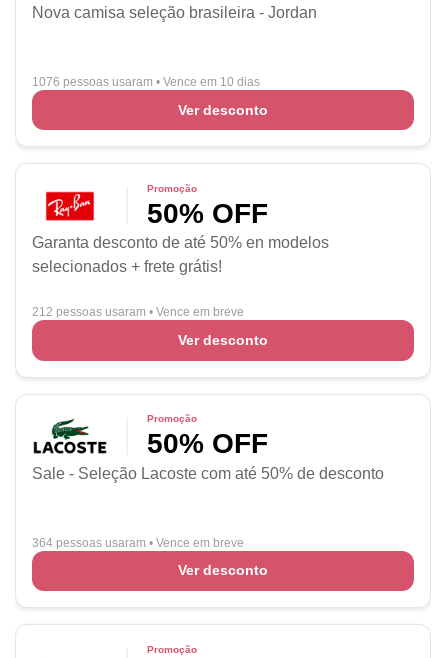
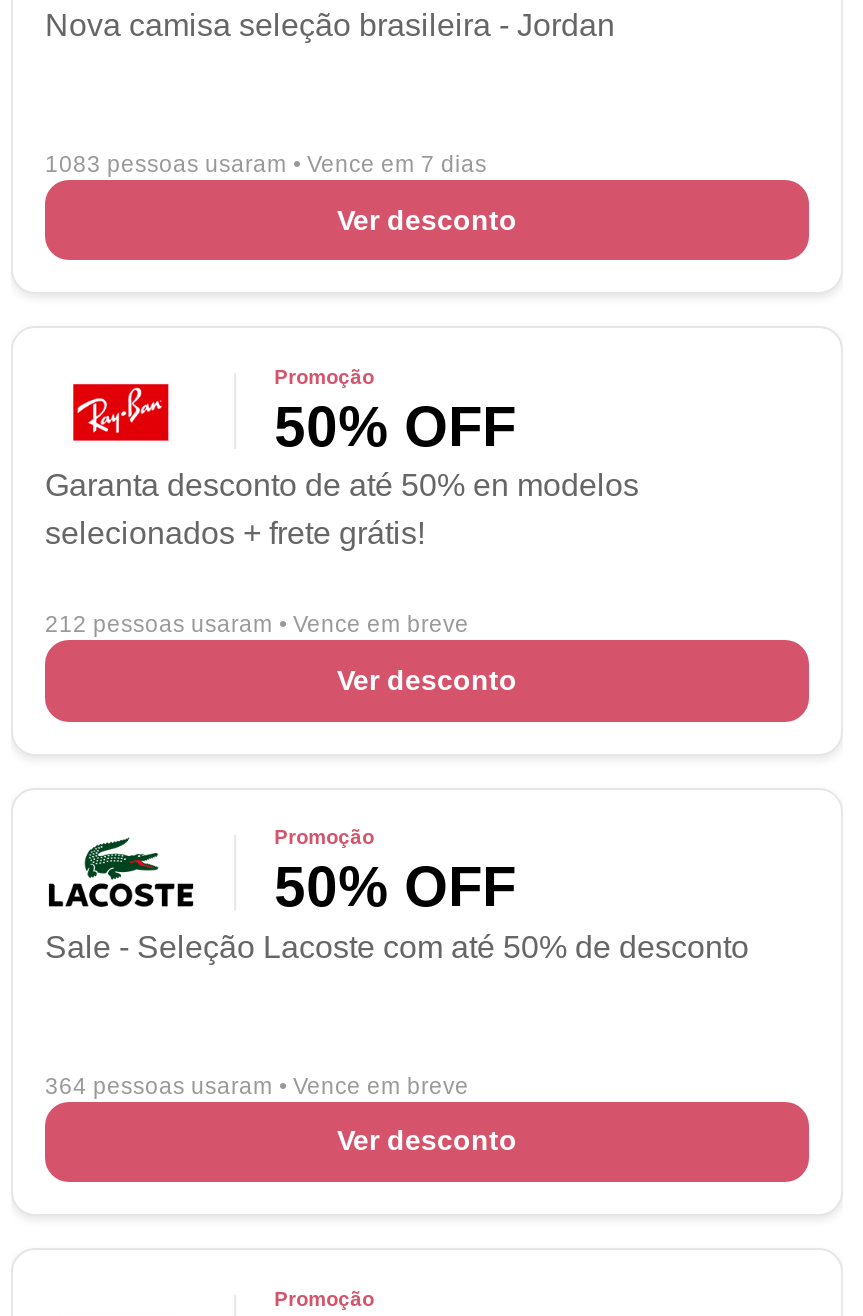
[32,75,260,88] 1076 pessoas usaram • Vence em 10 dias -> [45,150,487,176] 1083 pessoas usaram • Vence em 7 dias

